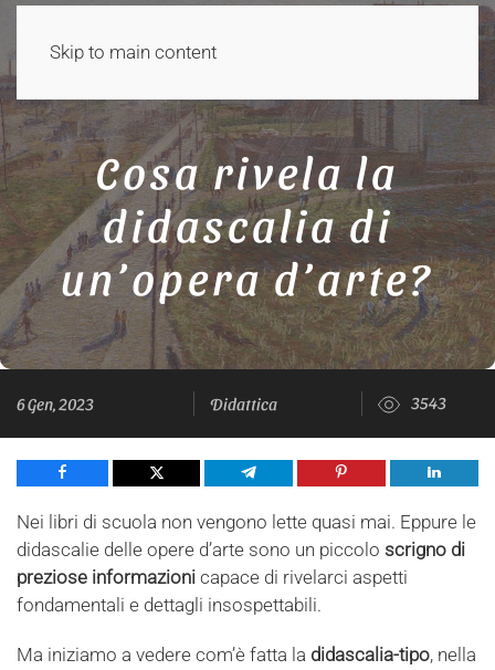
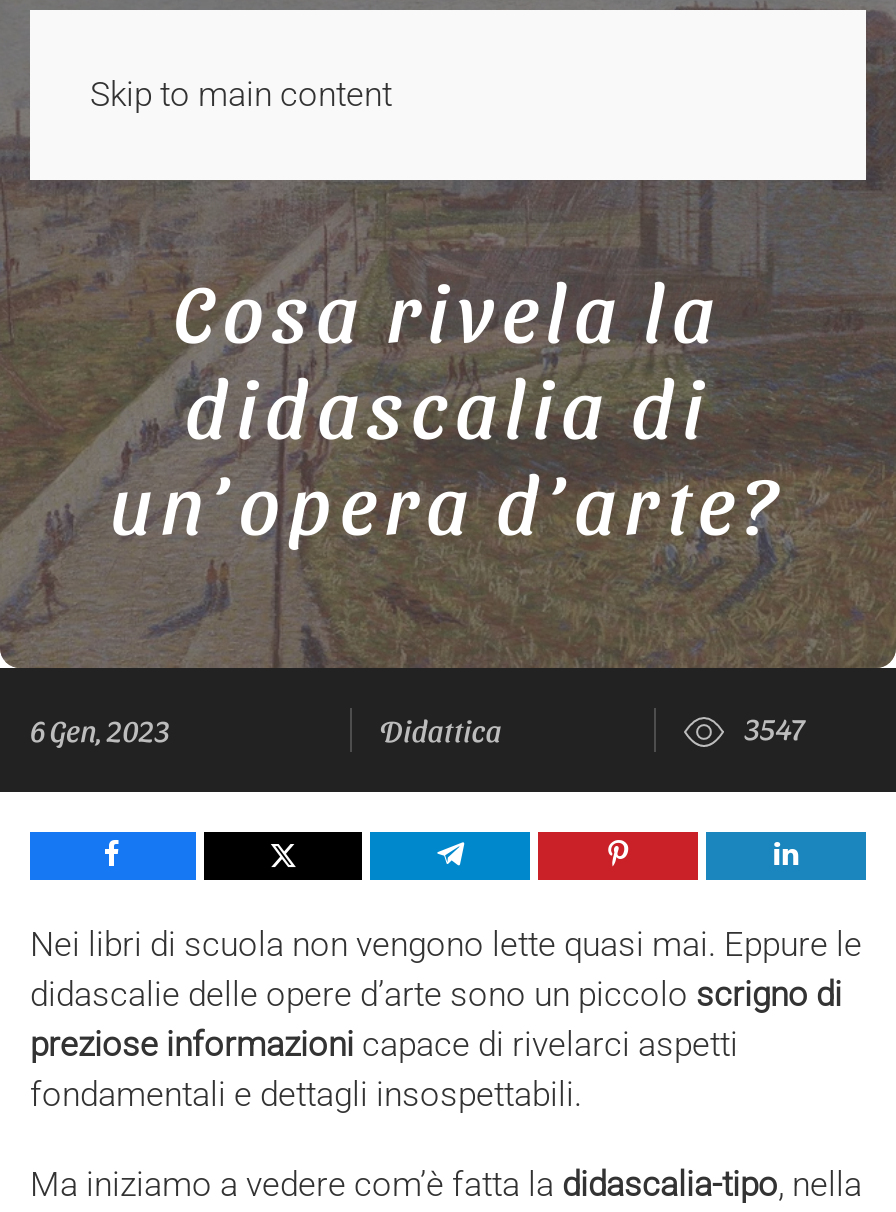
[411,392,446,412] 3543 -> [744,710,806,746] 3547

